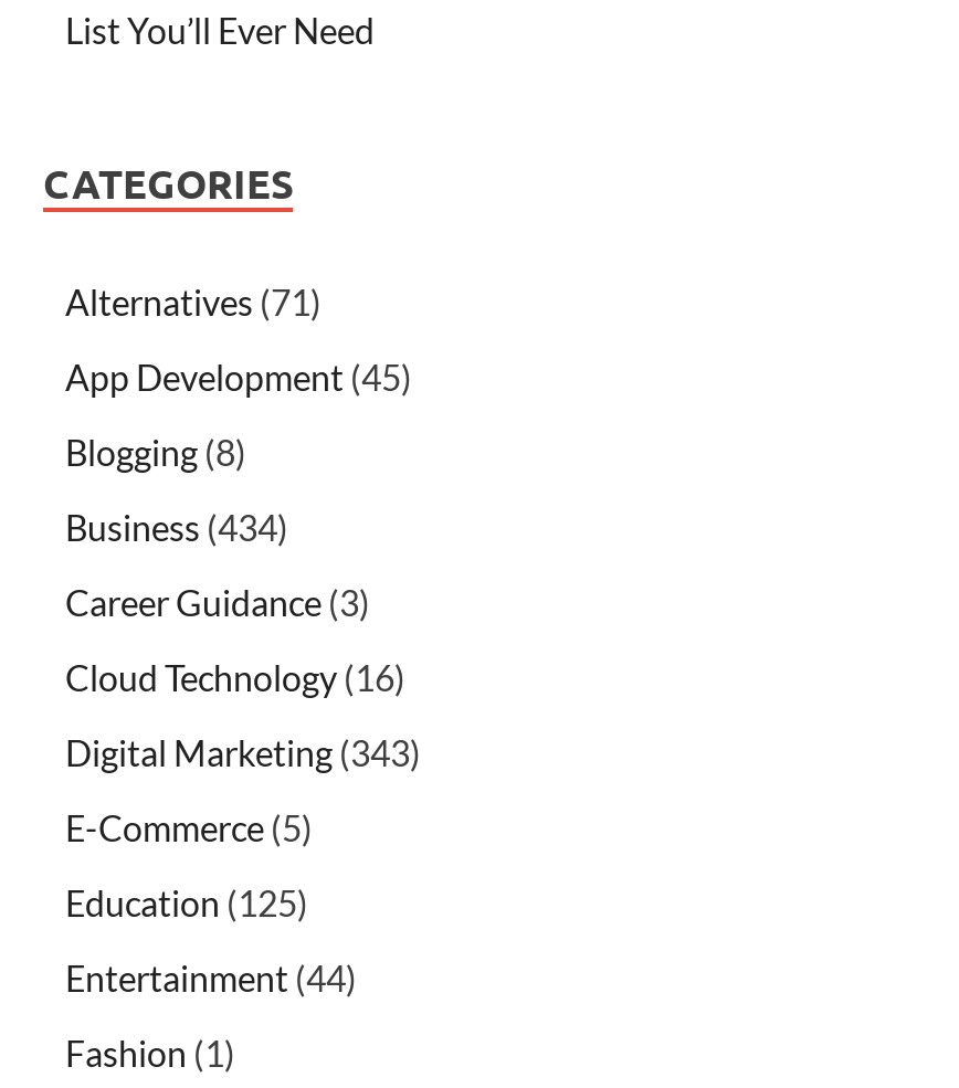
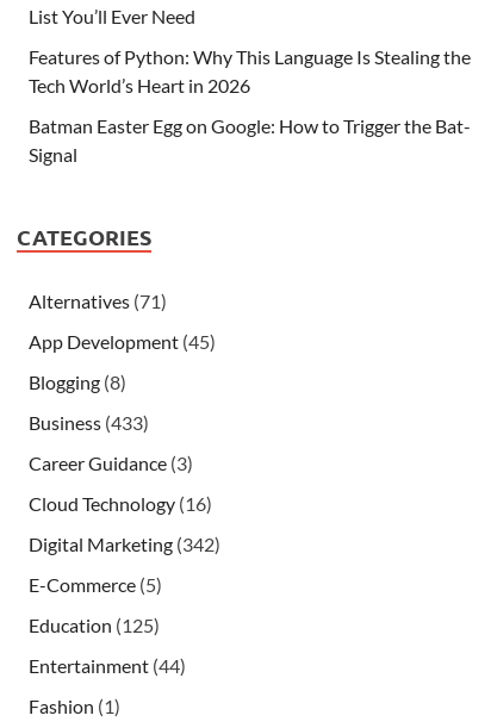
none -> [29,45,471,165] Features of Python: Why This Language Is Stealing the | Tech World’s Heart in 2026 | Batman Easter Egg on Google: How to Trigger the Bat- | Signal
[65,506,288,548] Business (434) -> [29,411,149,434] Business (433)
[65,731,421,773] Digital Marketing (343) -> [29,532,220,555] Digital Marketing (342)

